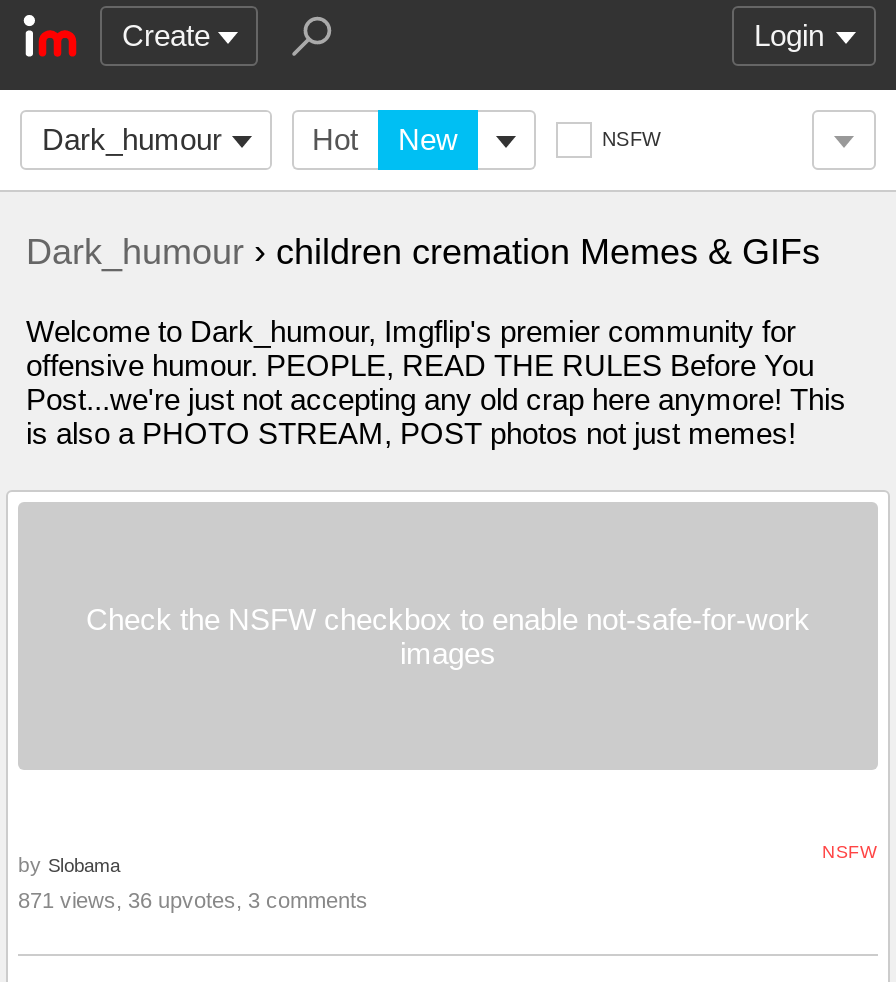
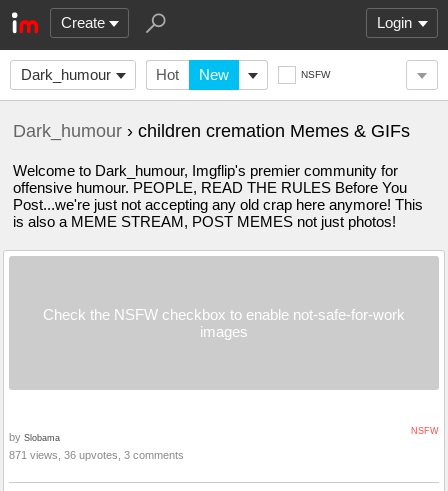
[26,416,796,450] is also a PHOTO STREAM, POST photos not just memes! -> [13,213,396,230] is also a MEME STREAM, POST MEMES not just photos!

